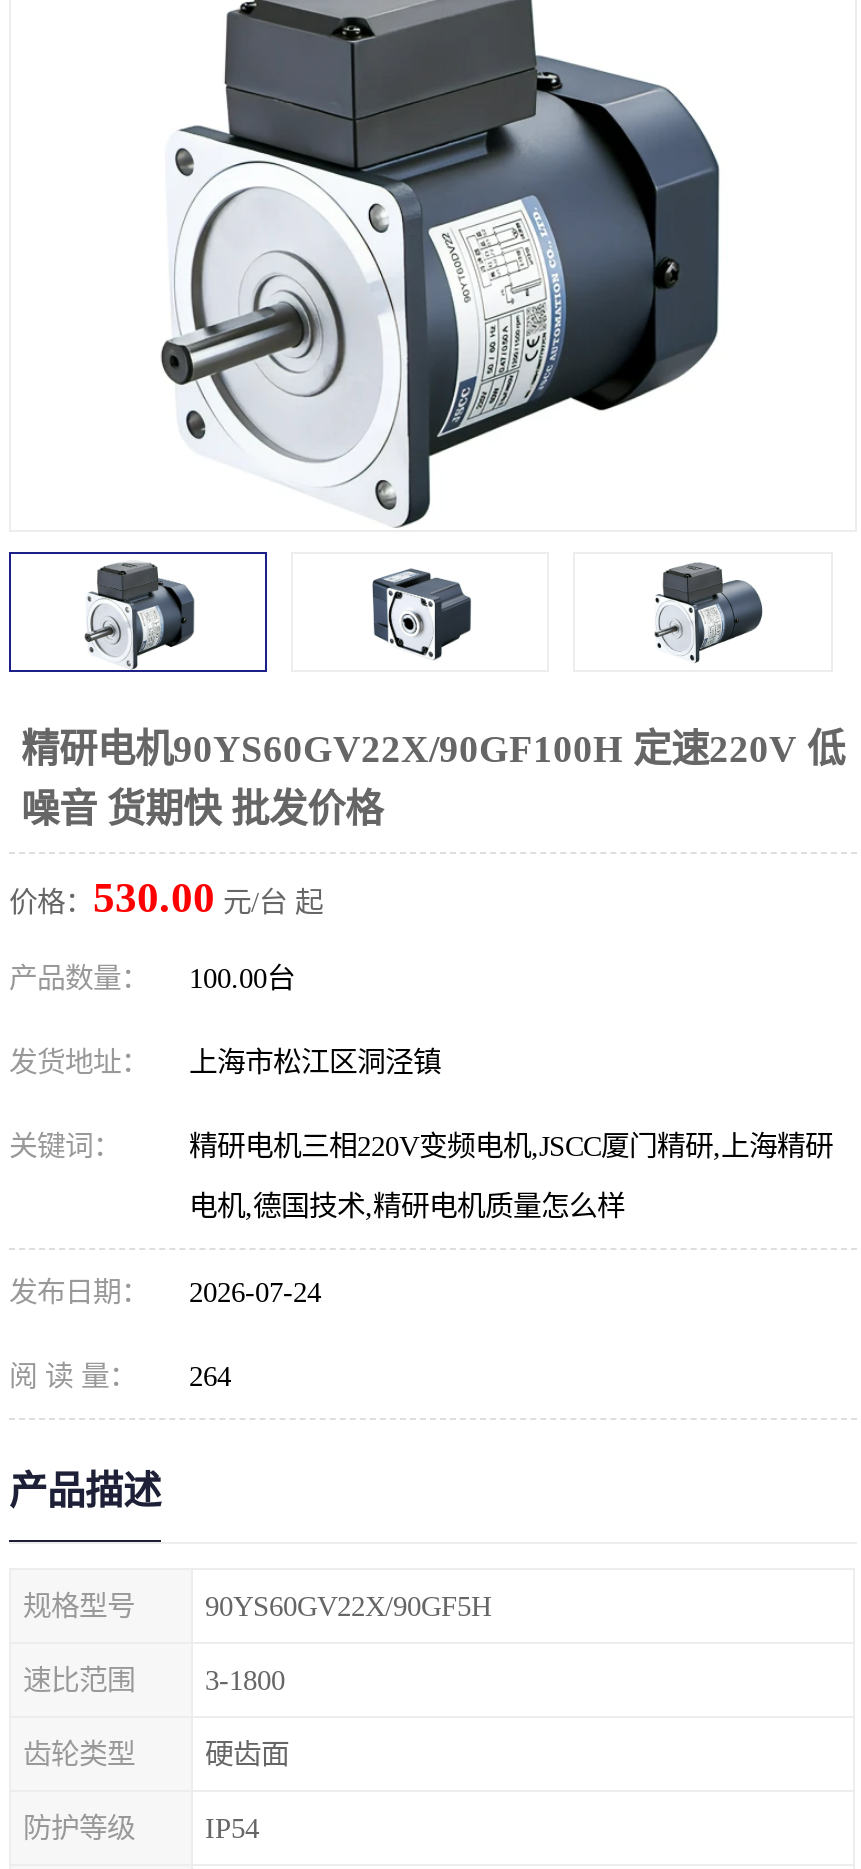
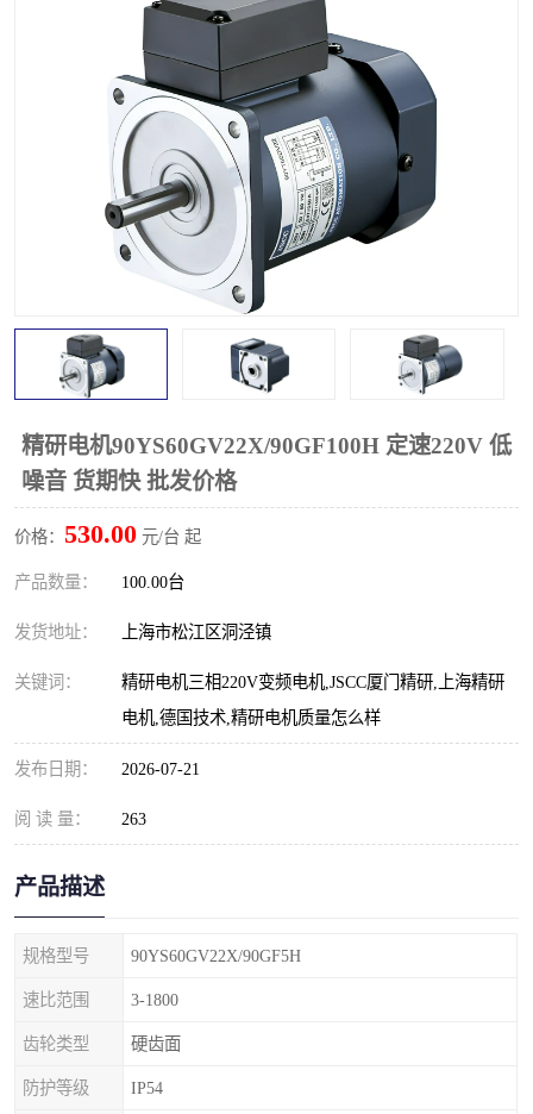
[9,1276,321,1308] 发布日期： 2026-07-24 -> [14,759,200,778] 发布日期： 2026-07-21
[9,1360,231,1392] 阅 读 量： 264 -> [14,809,146,828] 阅 读 量： 263

